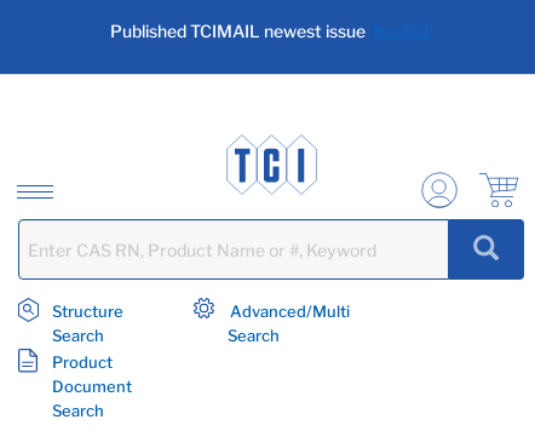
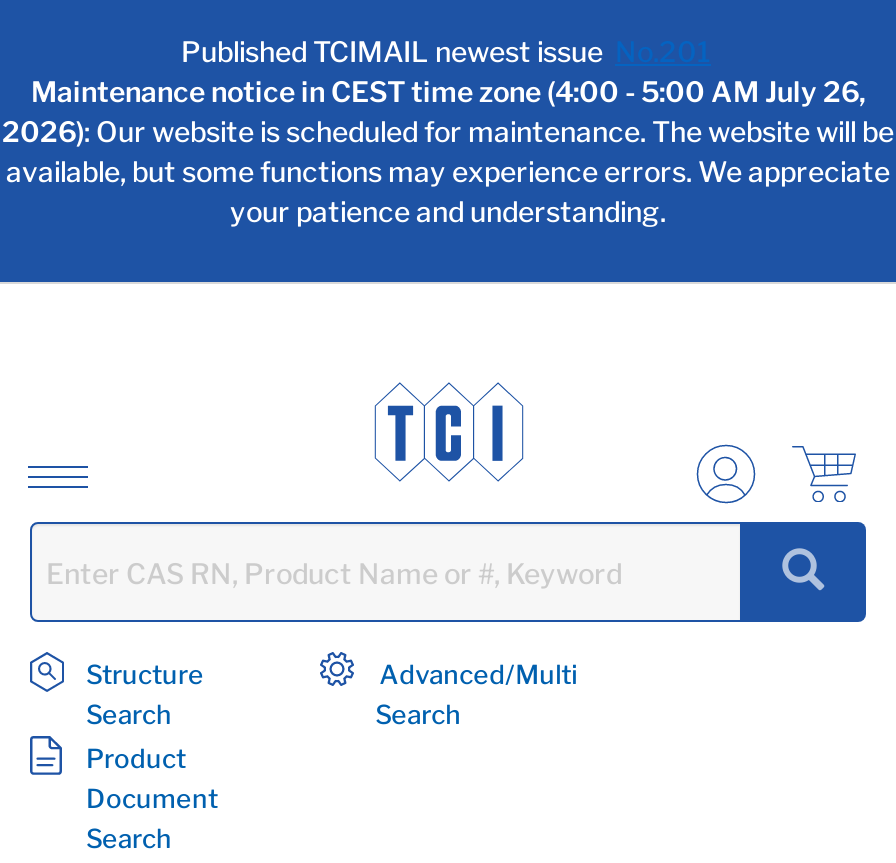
none -> [2,74,894,228] Maintenance notice in CEST time zone (4:00 - 5:00 AM July 26, | 2026): Our website is scheduled for maintenance. The website will be | available, but some functions may experience errors. We appreciate | your patience and understanding.

